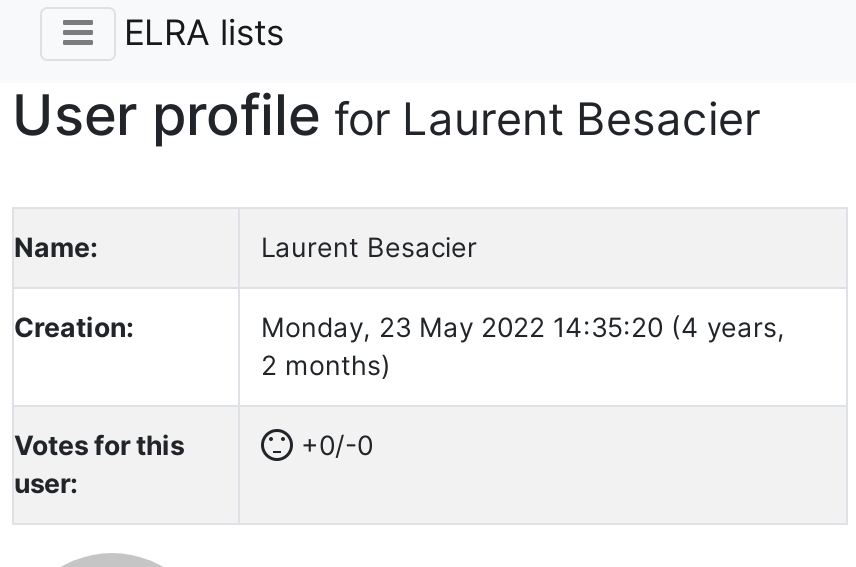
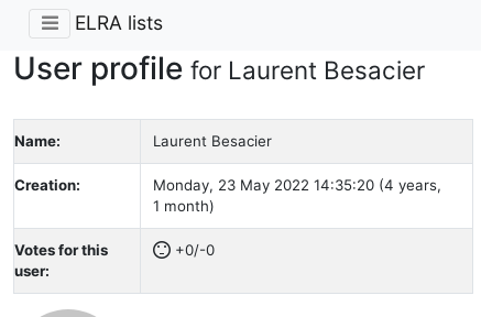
[261,349,391,381] 2 months) -> [152,197,214,214] 1 month)

